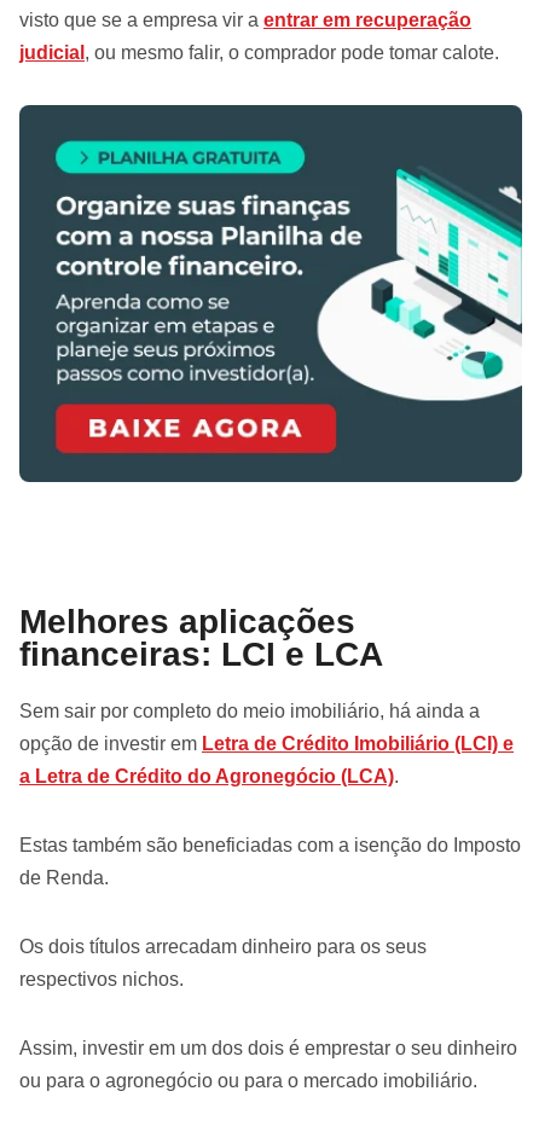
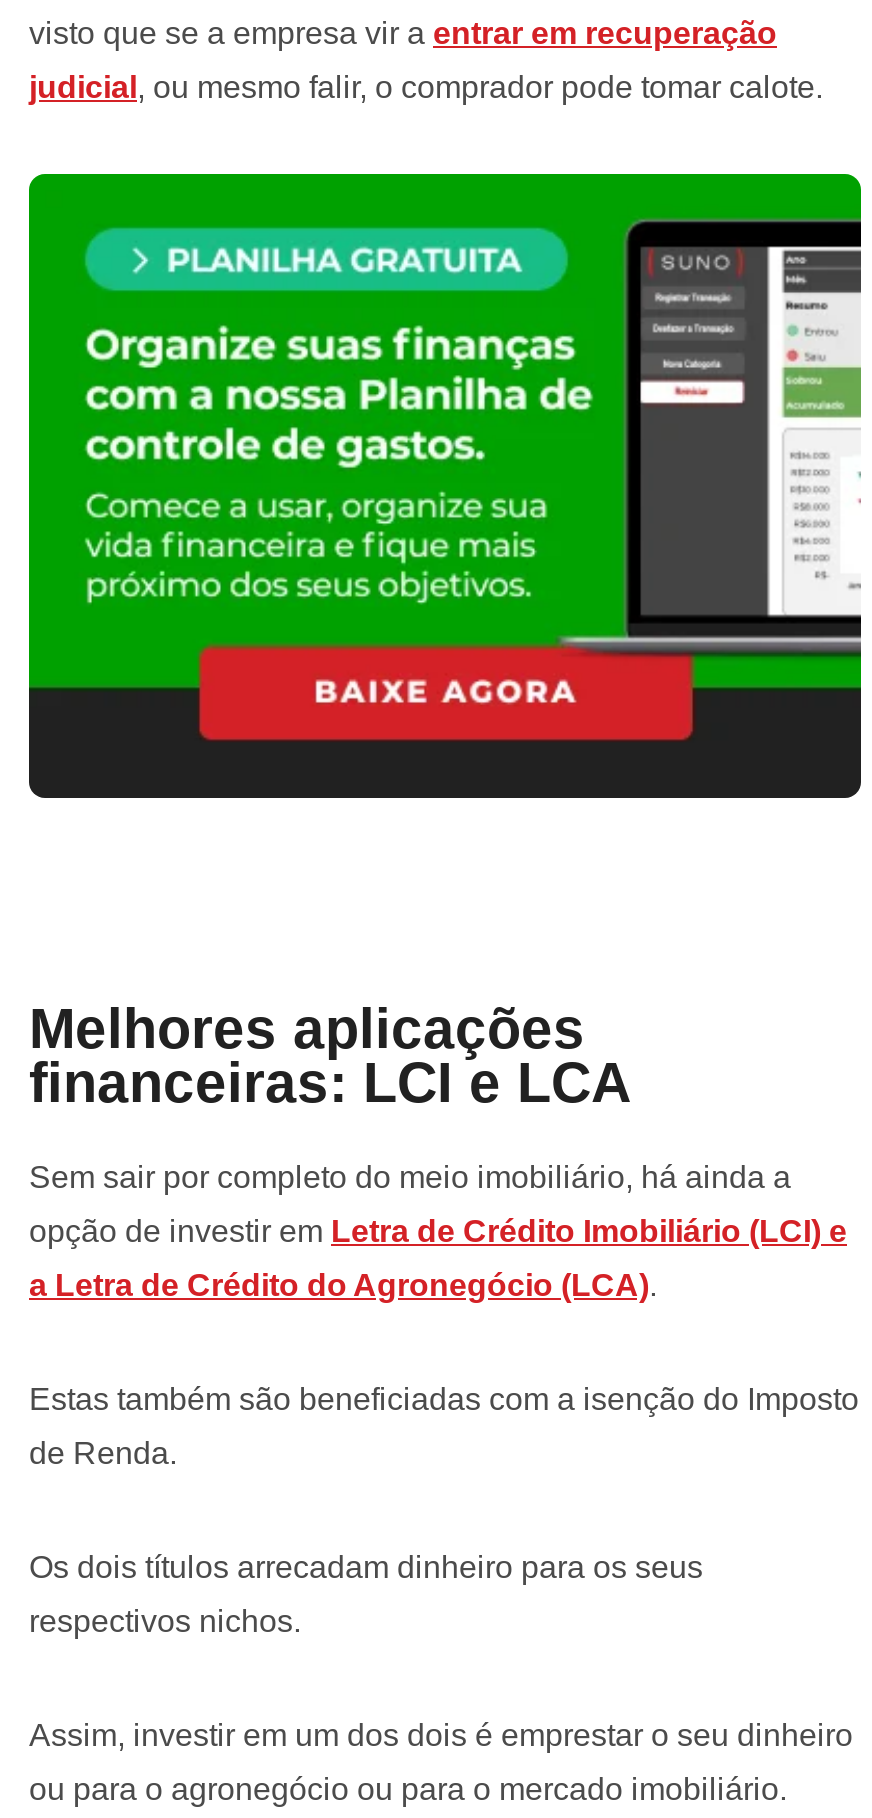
[19,105,523,482] [image] -> [29,174,863,798] [image]

